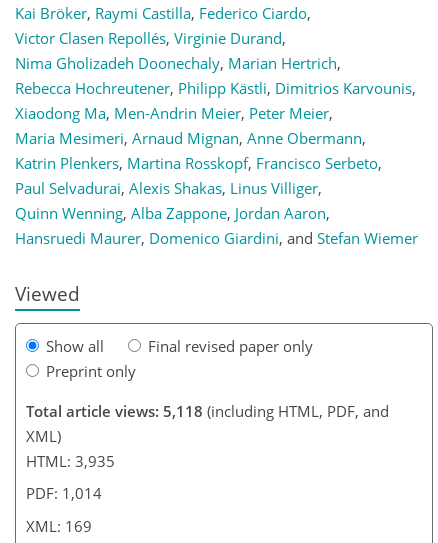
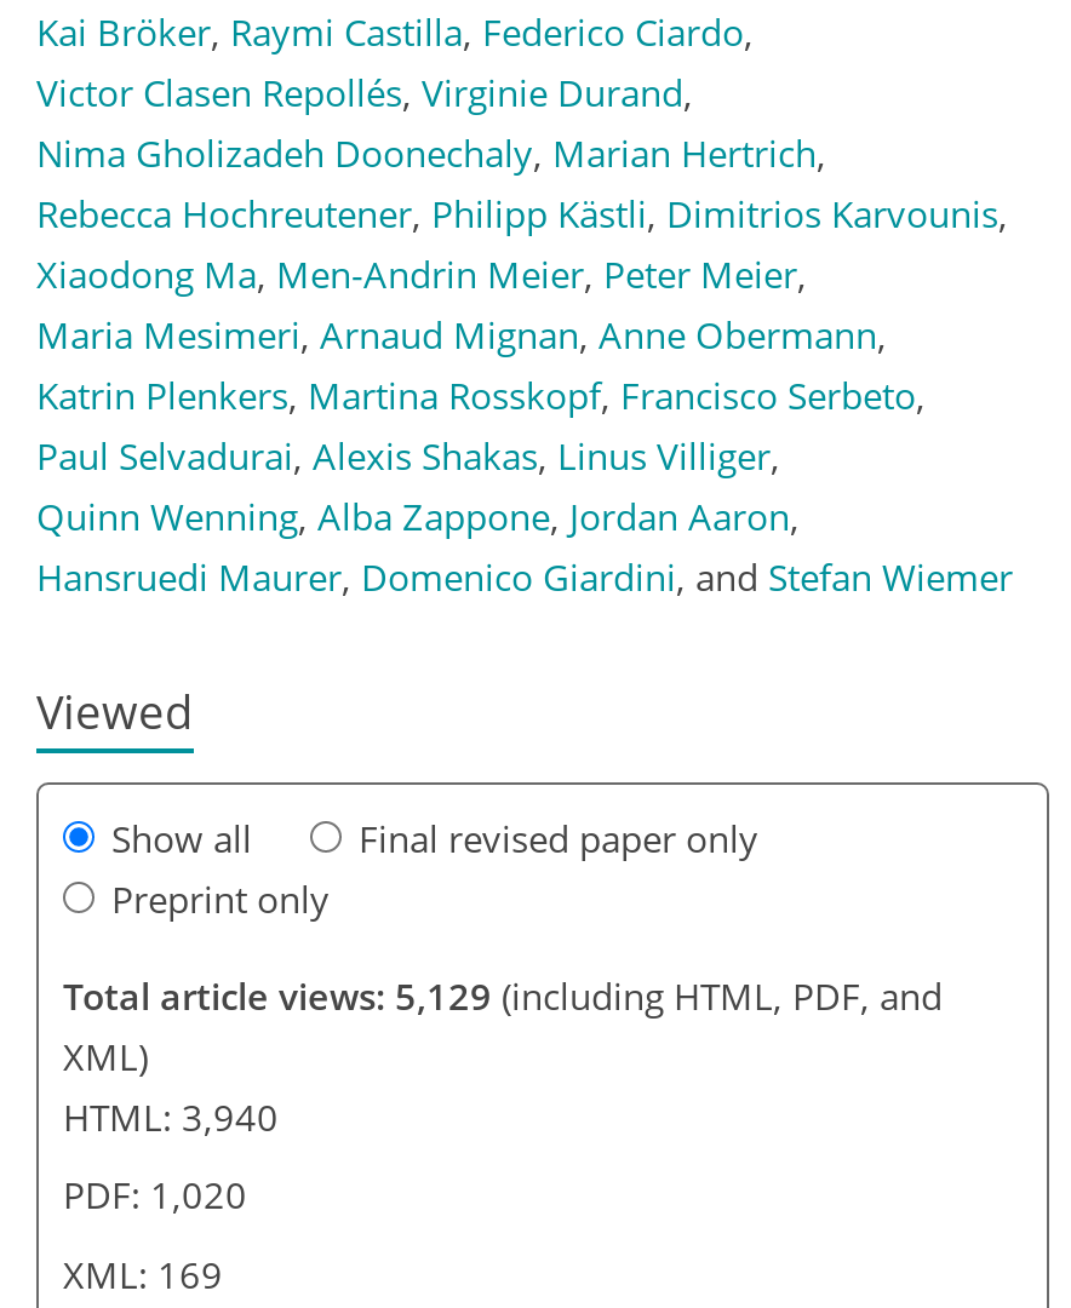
[26,400,389,420] Total article views: 5,118 (including HTML, PDF, and -> [63,970,943,1019] Total article views: 5,129 (including HTML, PDF, and
[26,450,115,470] HTML: 3,935 -> [63,1091,279,1140] HTML: 3,940
[26,483,102,503] PDF: 1,014 -> [63,1170,247,1218] PDF: 1,020

